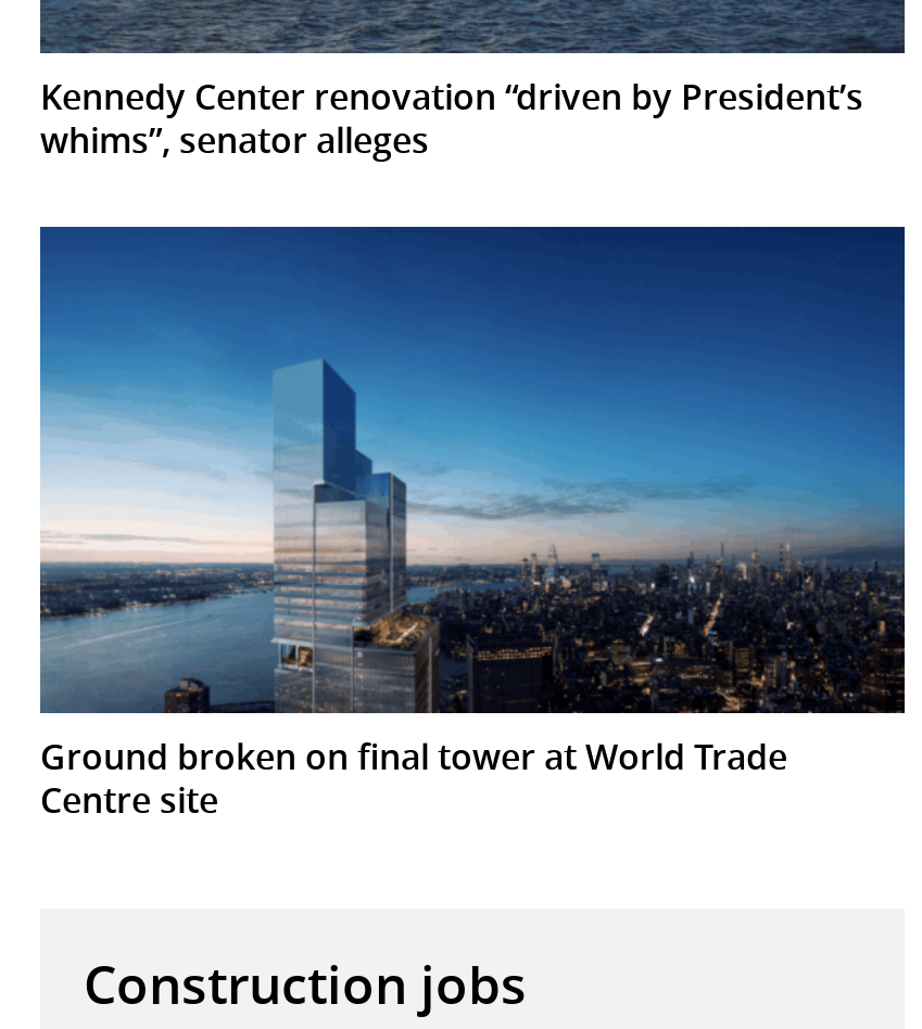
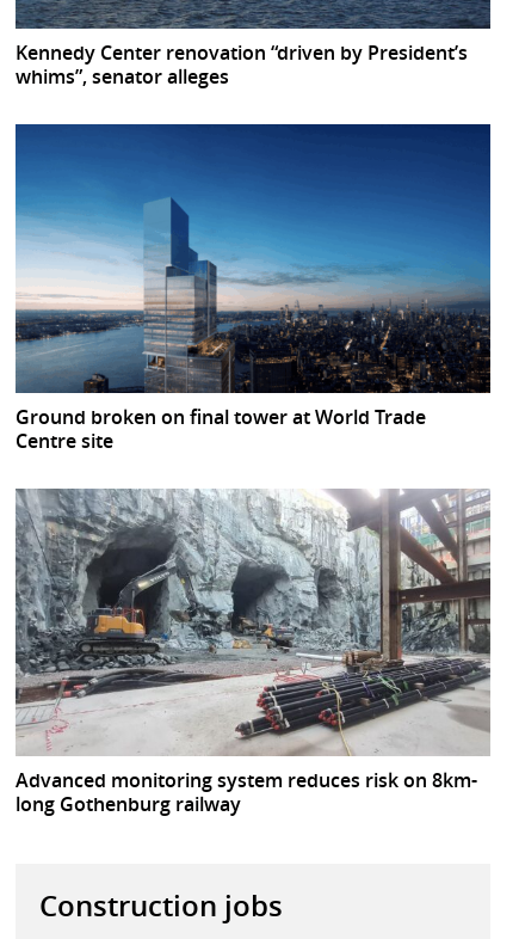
none -> [14,489,492,817] [image] | Advanced monitoring system reduces risk on 8km- | long Gothenburg railway

